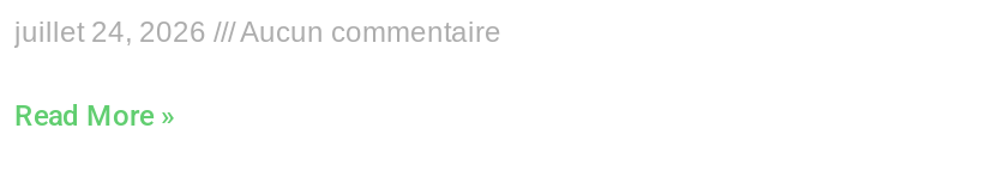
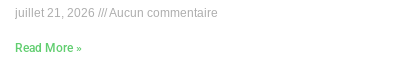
[14,14,501,48] juillet 24, 2026 Aucun commentaire -> [15,6,218,20] juillet 21, 2026 Aucun commentaire

